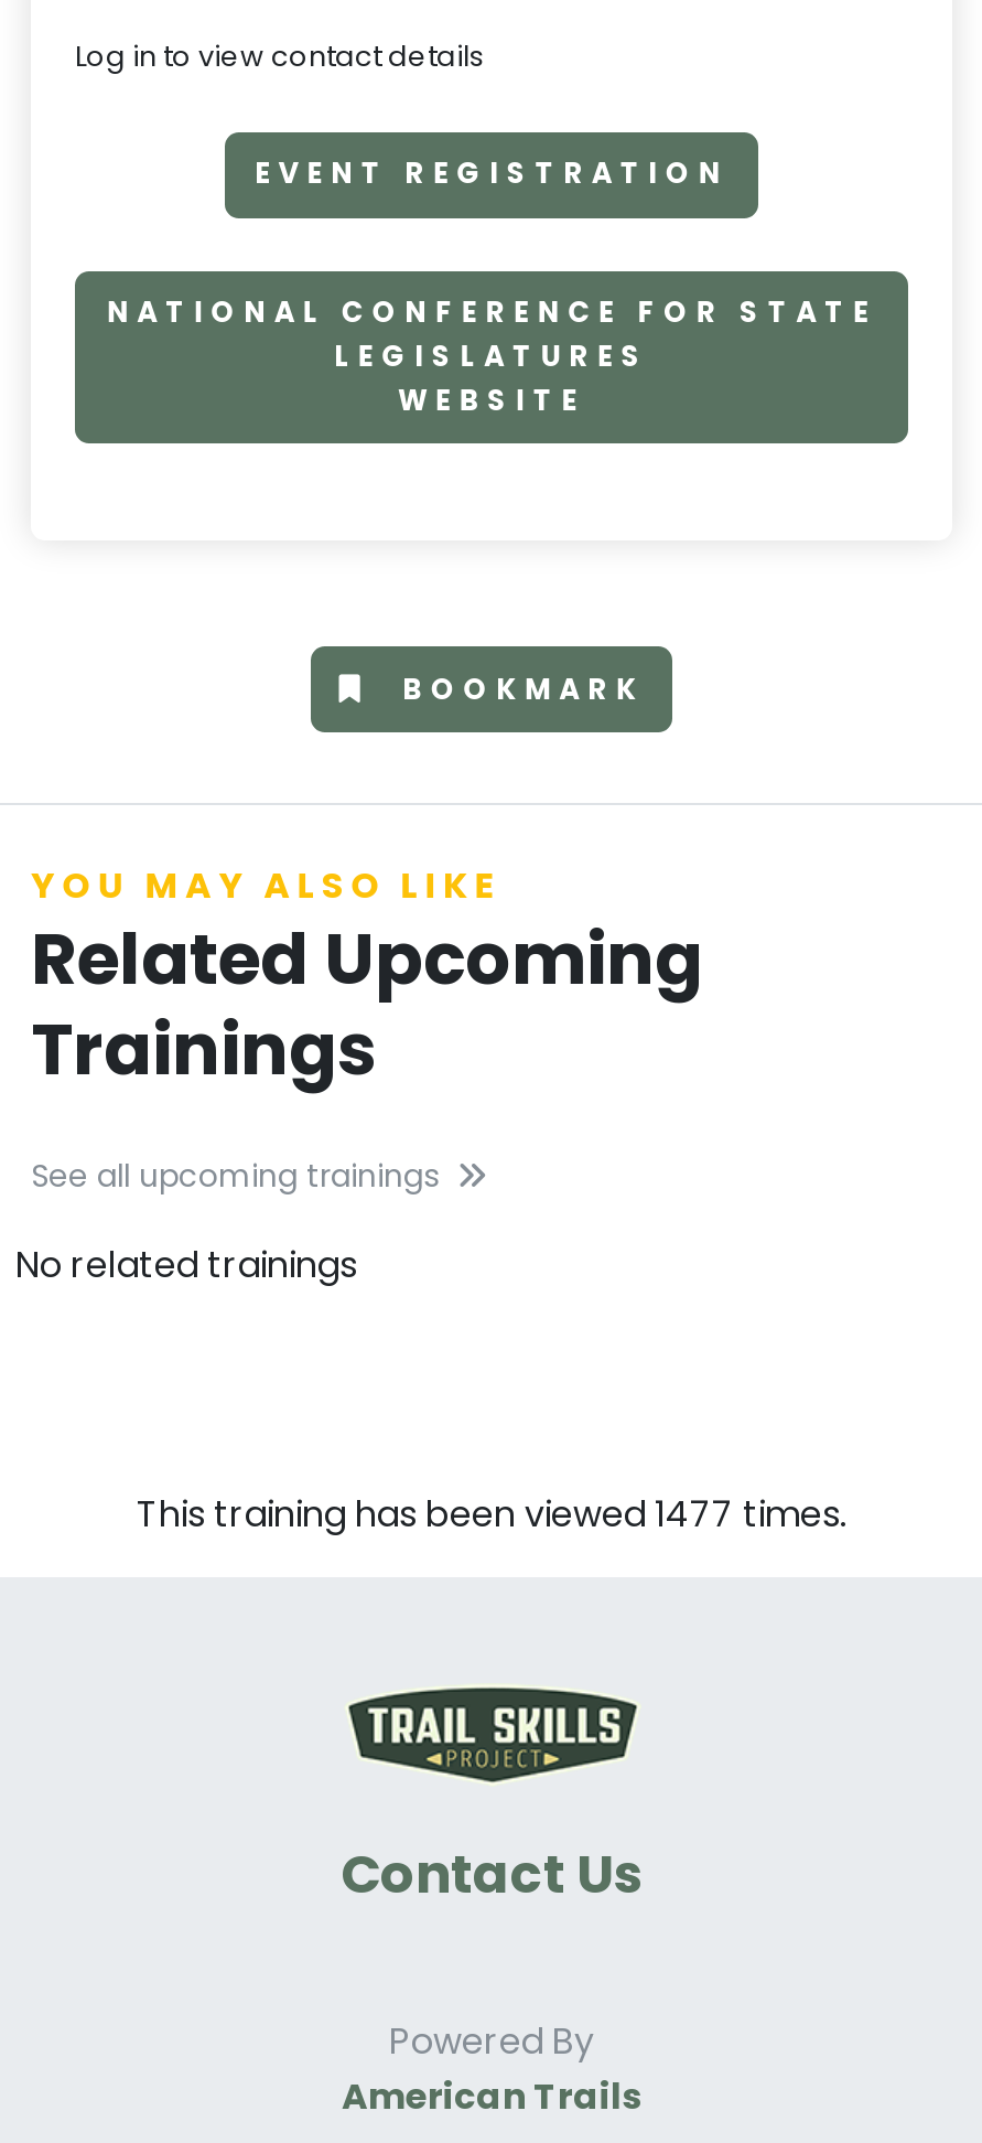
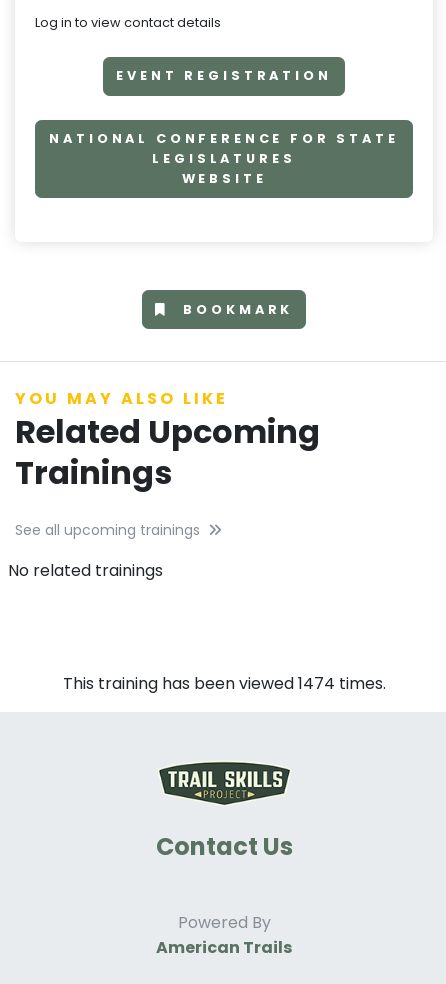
[137,1489,846,1540] This training has been viewed 1477 times. -> [62,672,385,695] This training has been viewed 1474 times.

